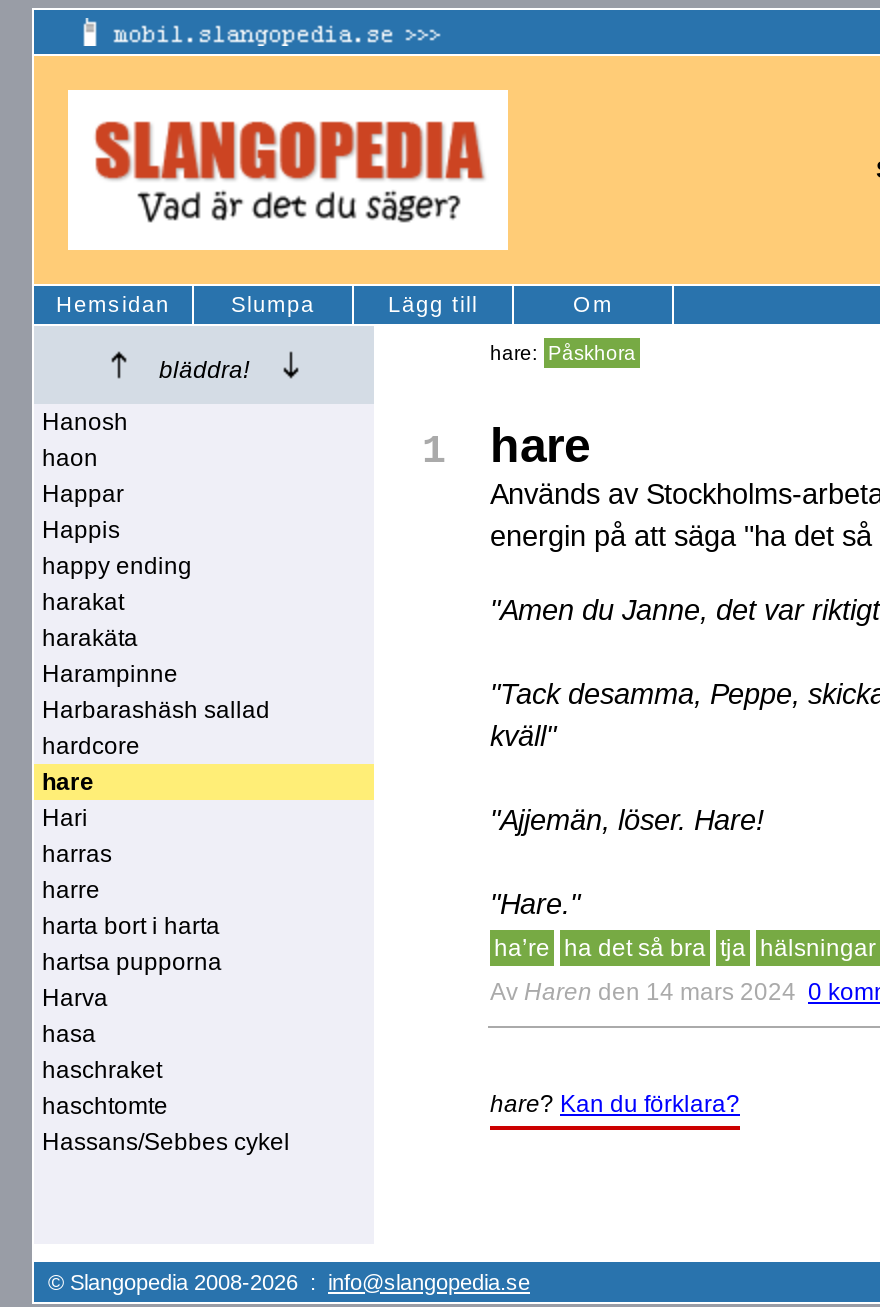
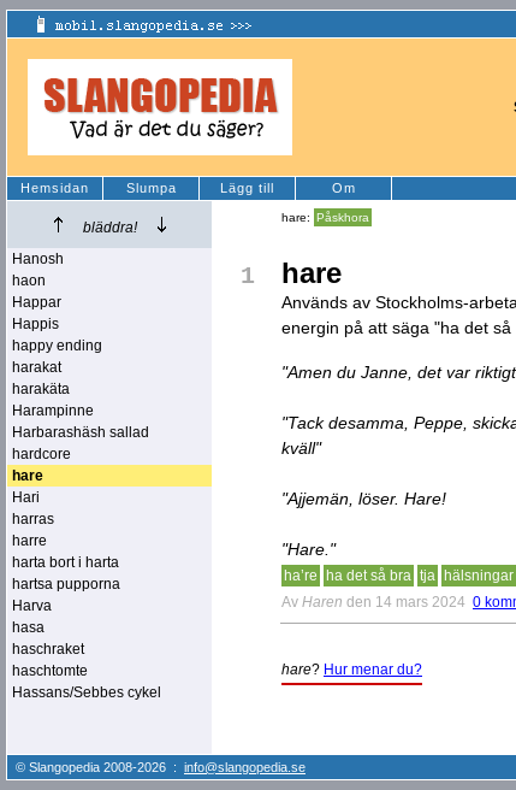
[490,1090,740,1118] hare? Kan du förklara? -> [281,661,422,678] hare? Hur menar du?

